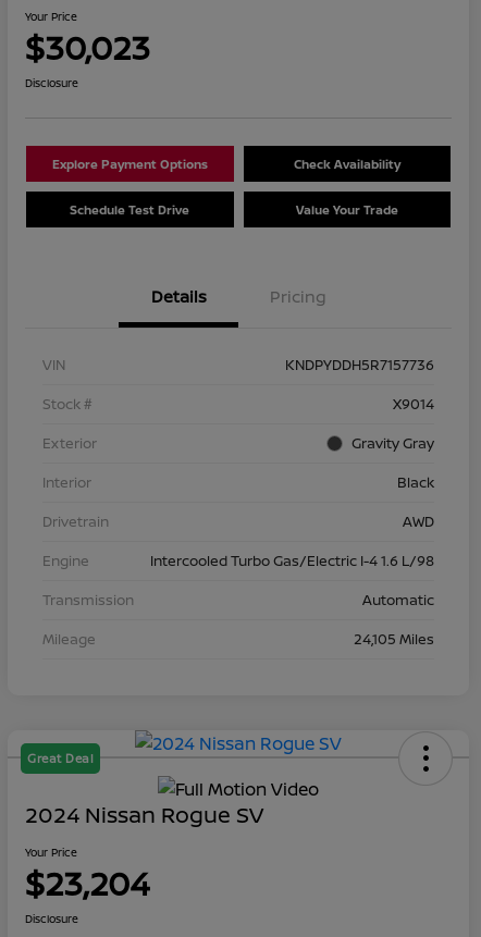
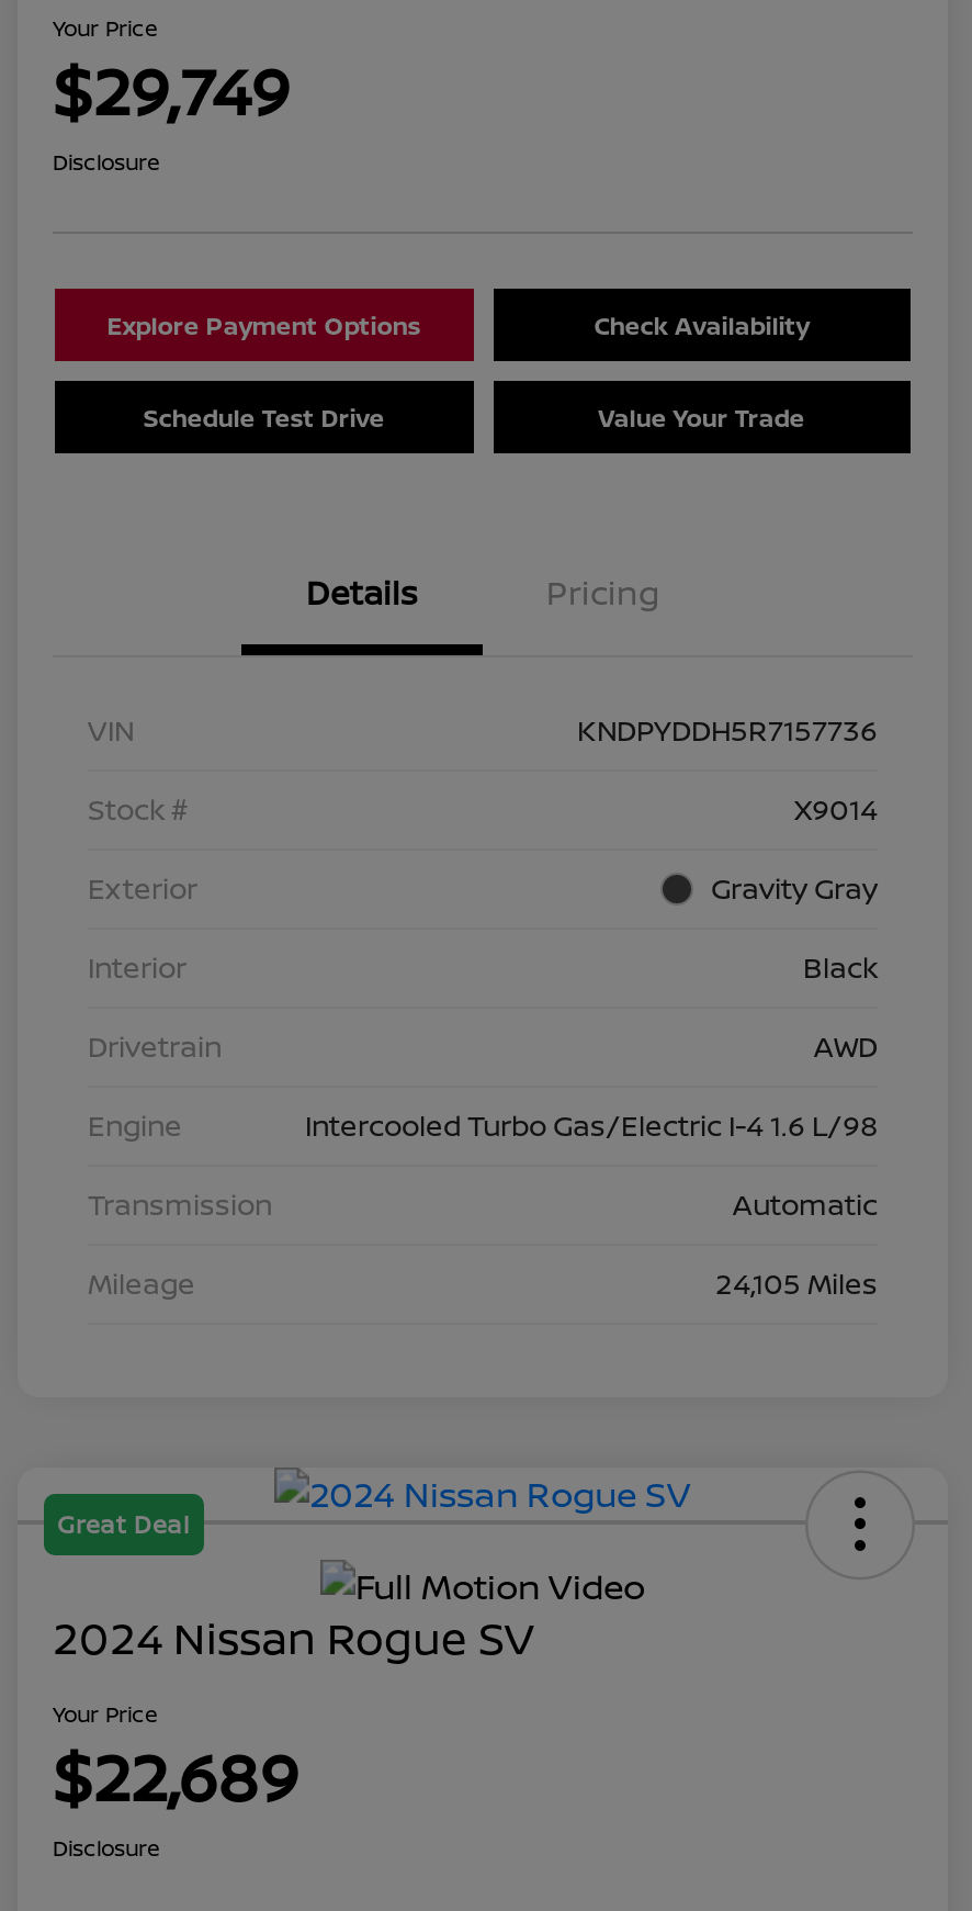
[25,25,150,69] $30,023 -> [53,45,290,135] $29,749
[25,861,149,905] $23,204 -> [53,1731,298,1821] $22,689

